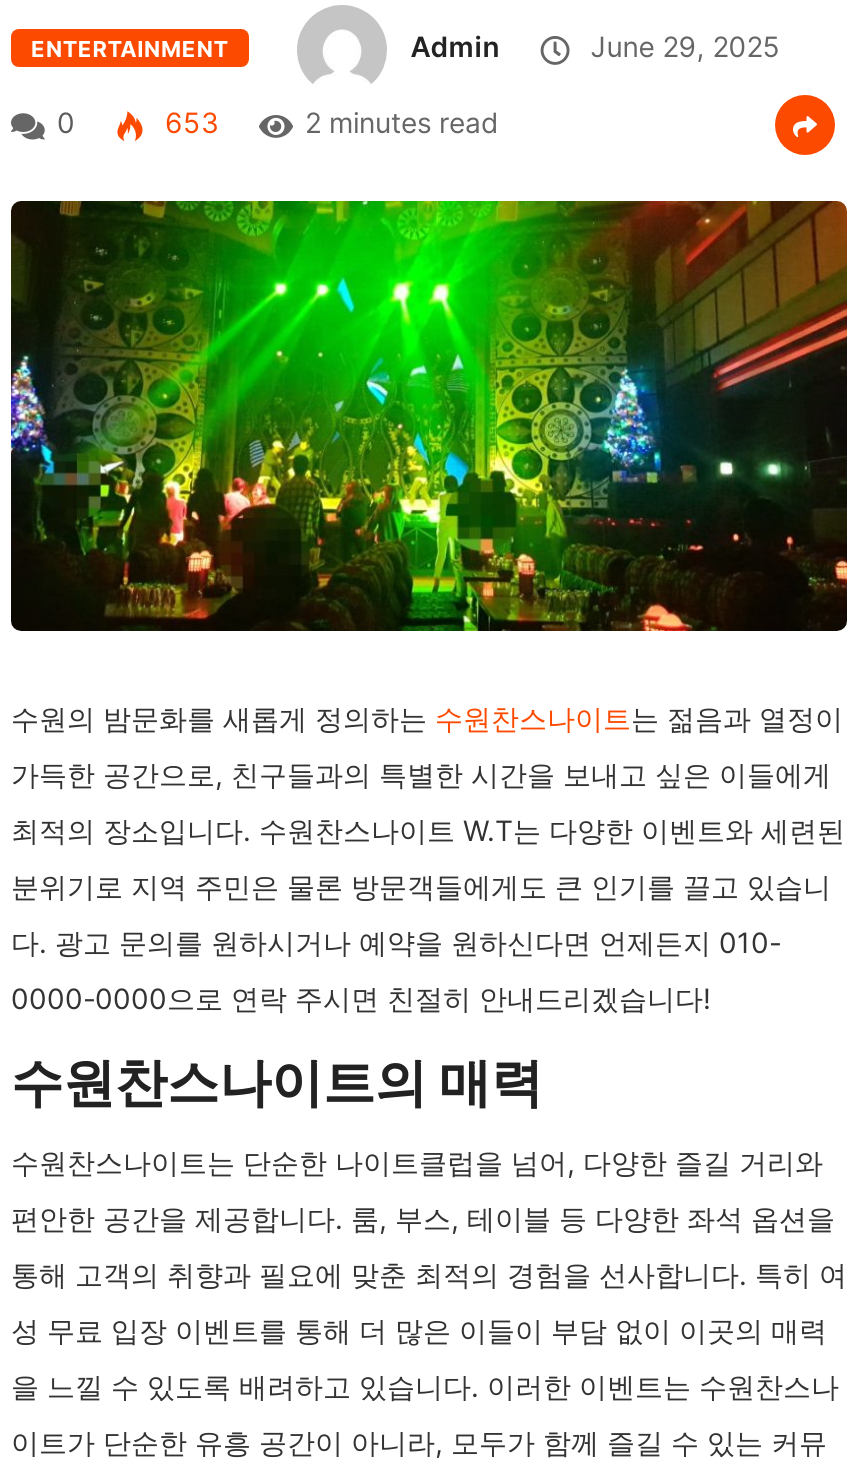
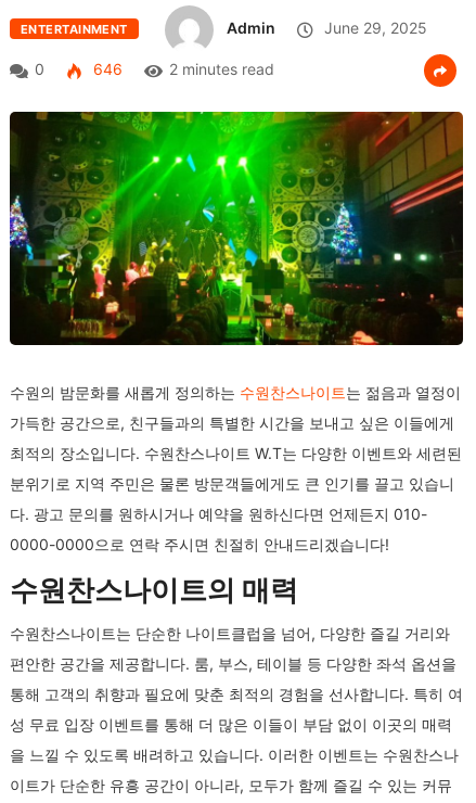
[157,105,219,139] 653 -> [89,60,123,78] 646

